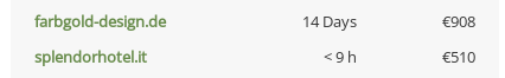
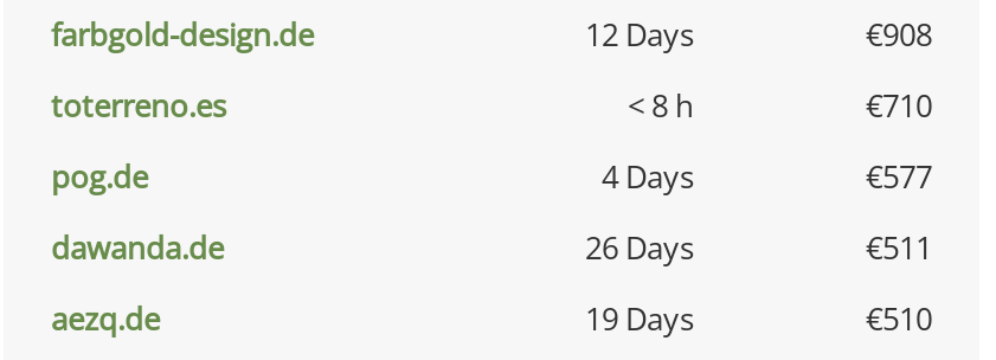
[302,10,356,31] 14 Days -> [585,12,694,54] 12 Days
[34,45,356,67] splendorhotel.it | < 9 h -> [51,83,932,339] toterreno.es | < 8 h | €710 | pog.de | 4 Days | €577 | dawanda.de | 26 Days | €511 | aezq.de | 19 Days

